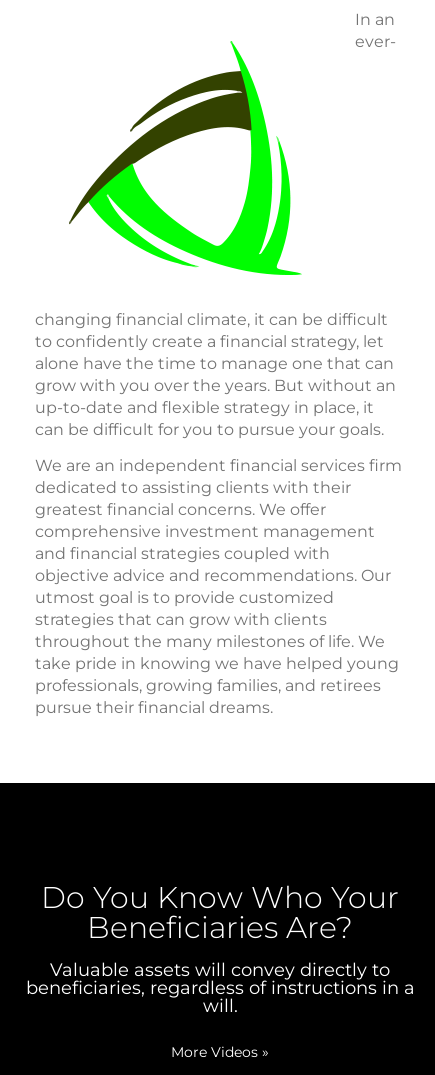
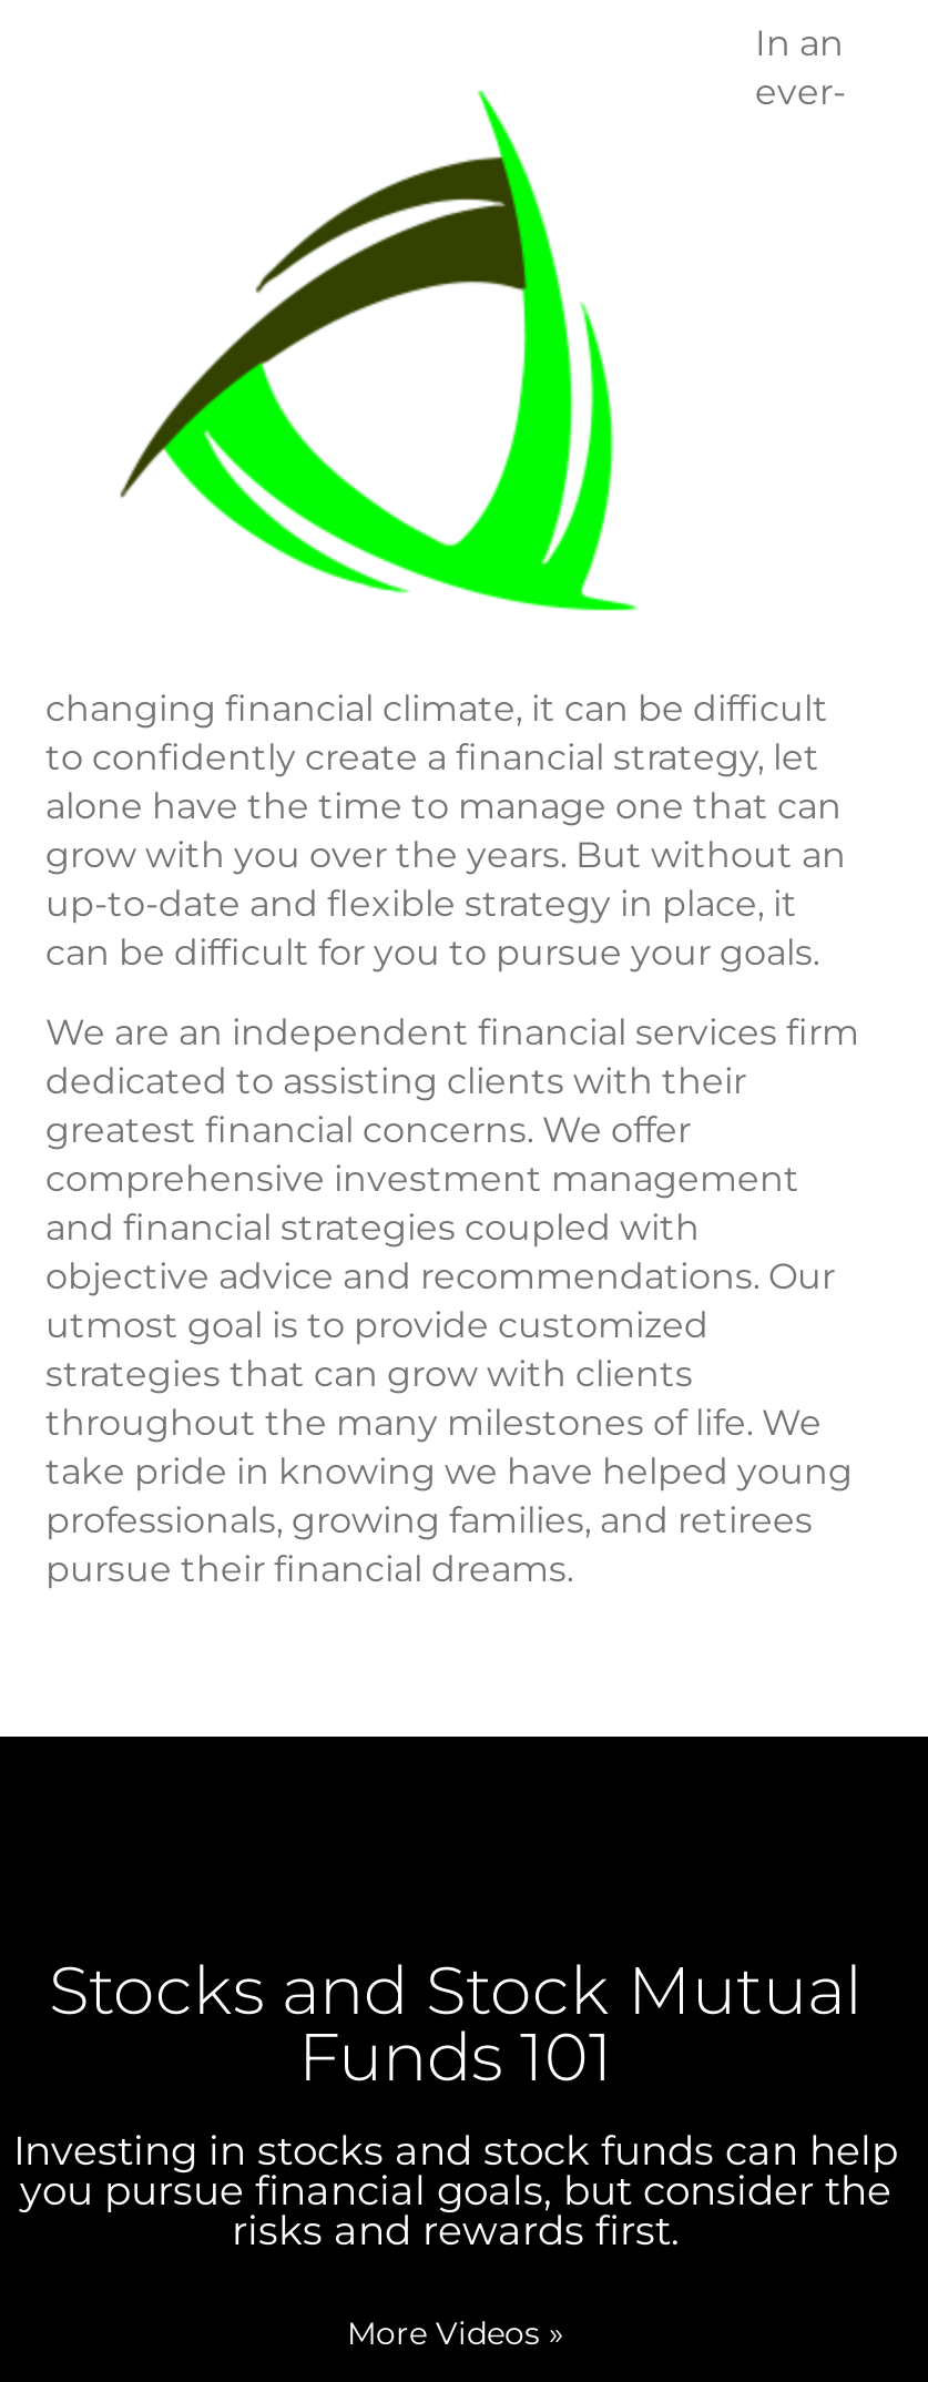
[25,879,414,1017] Do You Know Who Your | Beneficiaries Are? | Valuable assets will convey directly to | beneficiaries, regardless of instructions in a | will. -> [13,1950,898,2256] Stocks and Stock Mutual | Funds 101 | Investing in stocks and stock funds can help | you pursue financial goals, but consider the | risks and rewards first.

